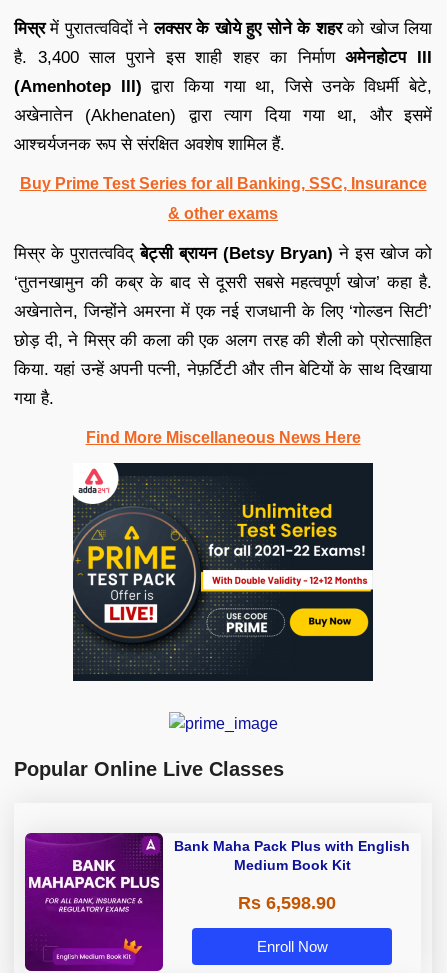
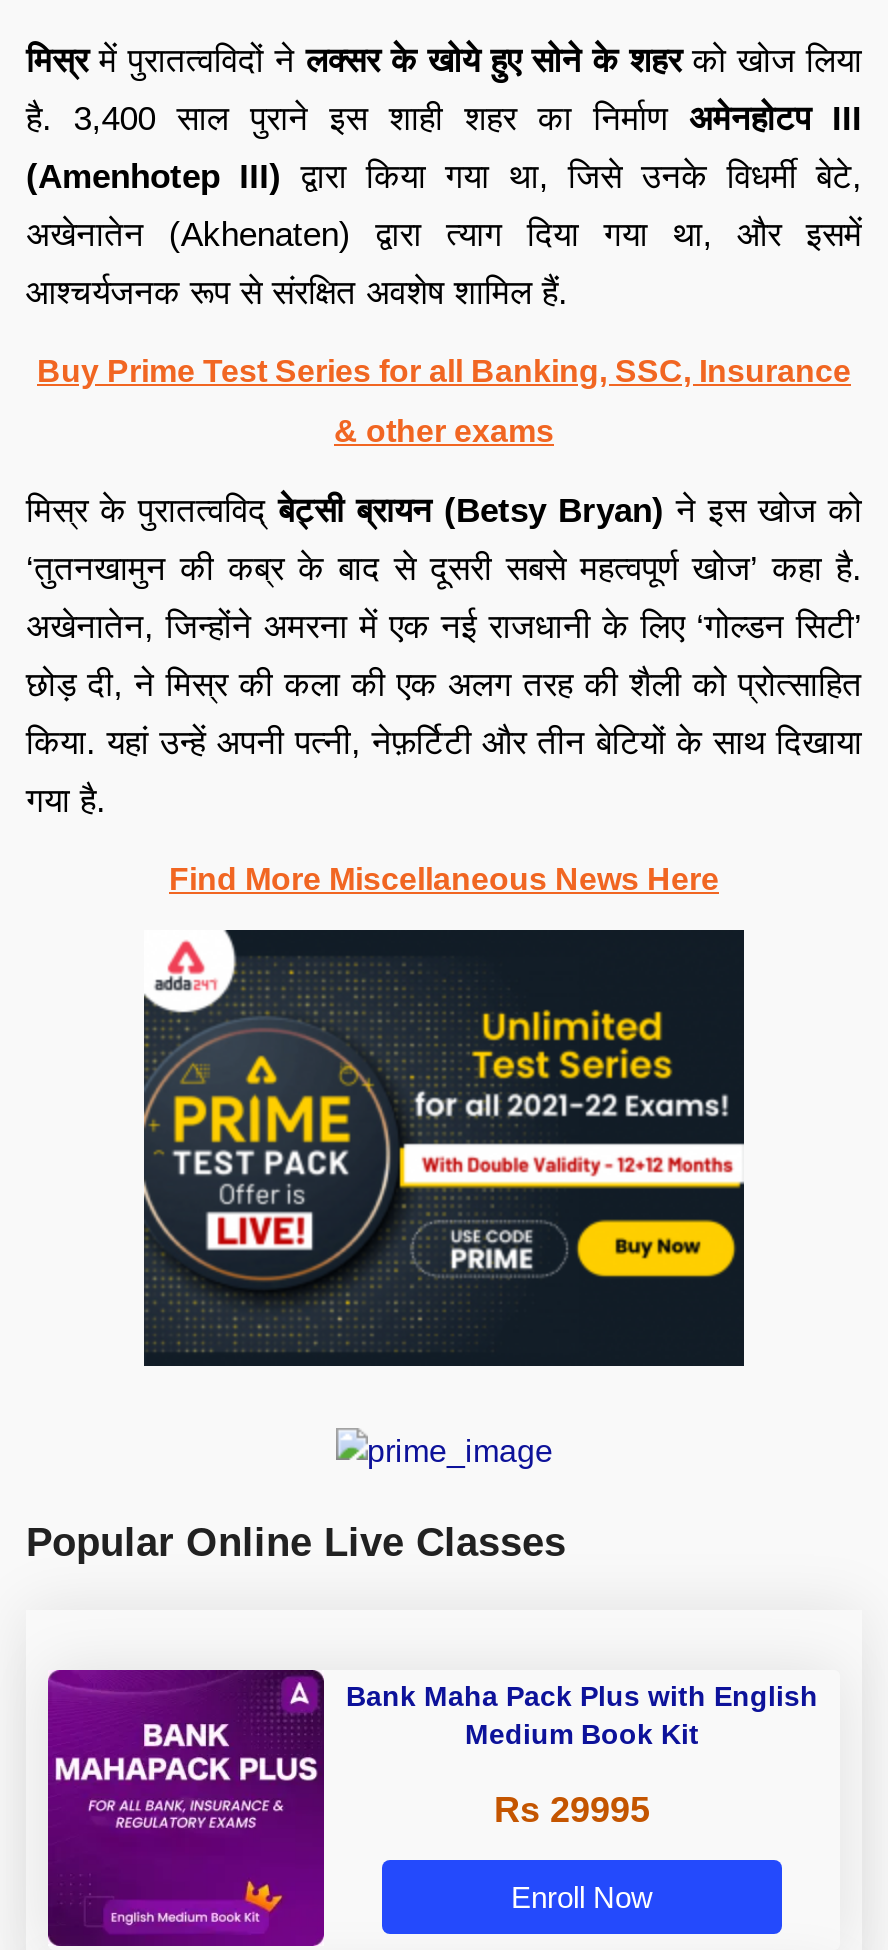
[238,893,336,913] Rs 6,598.90 -> [494,1790,650,1830] Rs 29995

